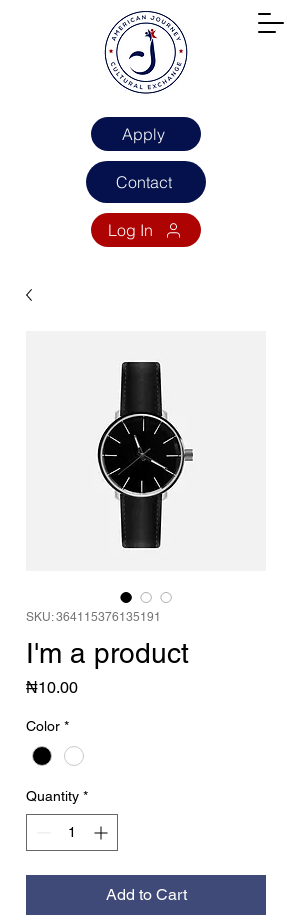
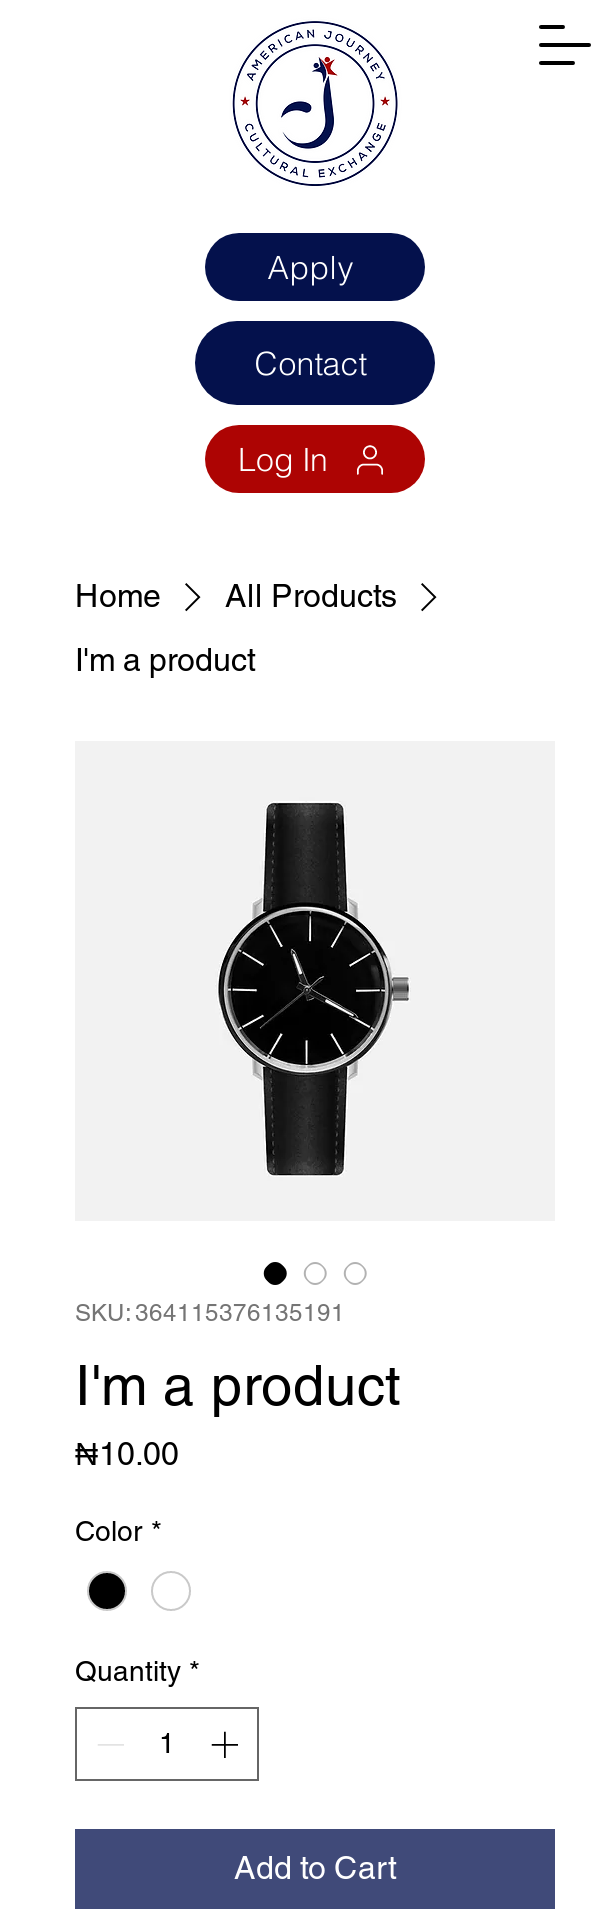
none -> [75,577,397,679] Home | All Products | I'm a product

